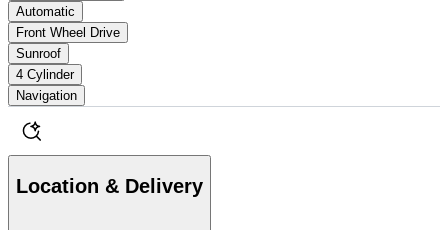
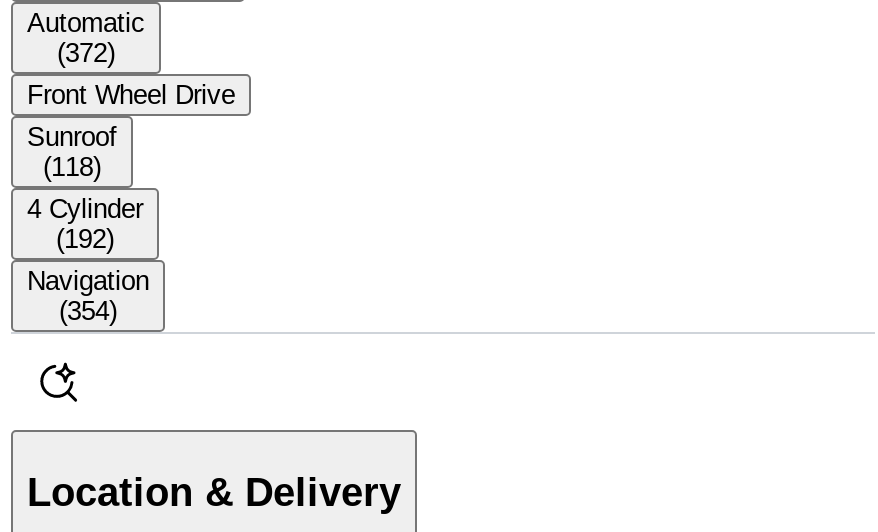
none -> [57,38,115,68] (372)
none -> [43,152,101,182] (118)
none -> [56,224,114,254] (192)
none -> [59,296,117,326] (354)

